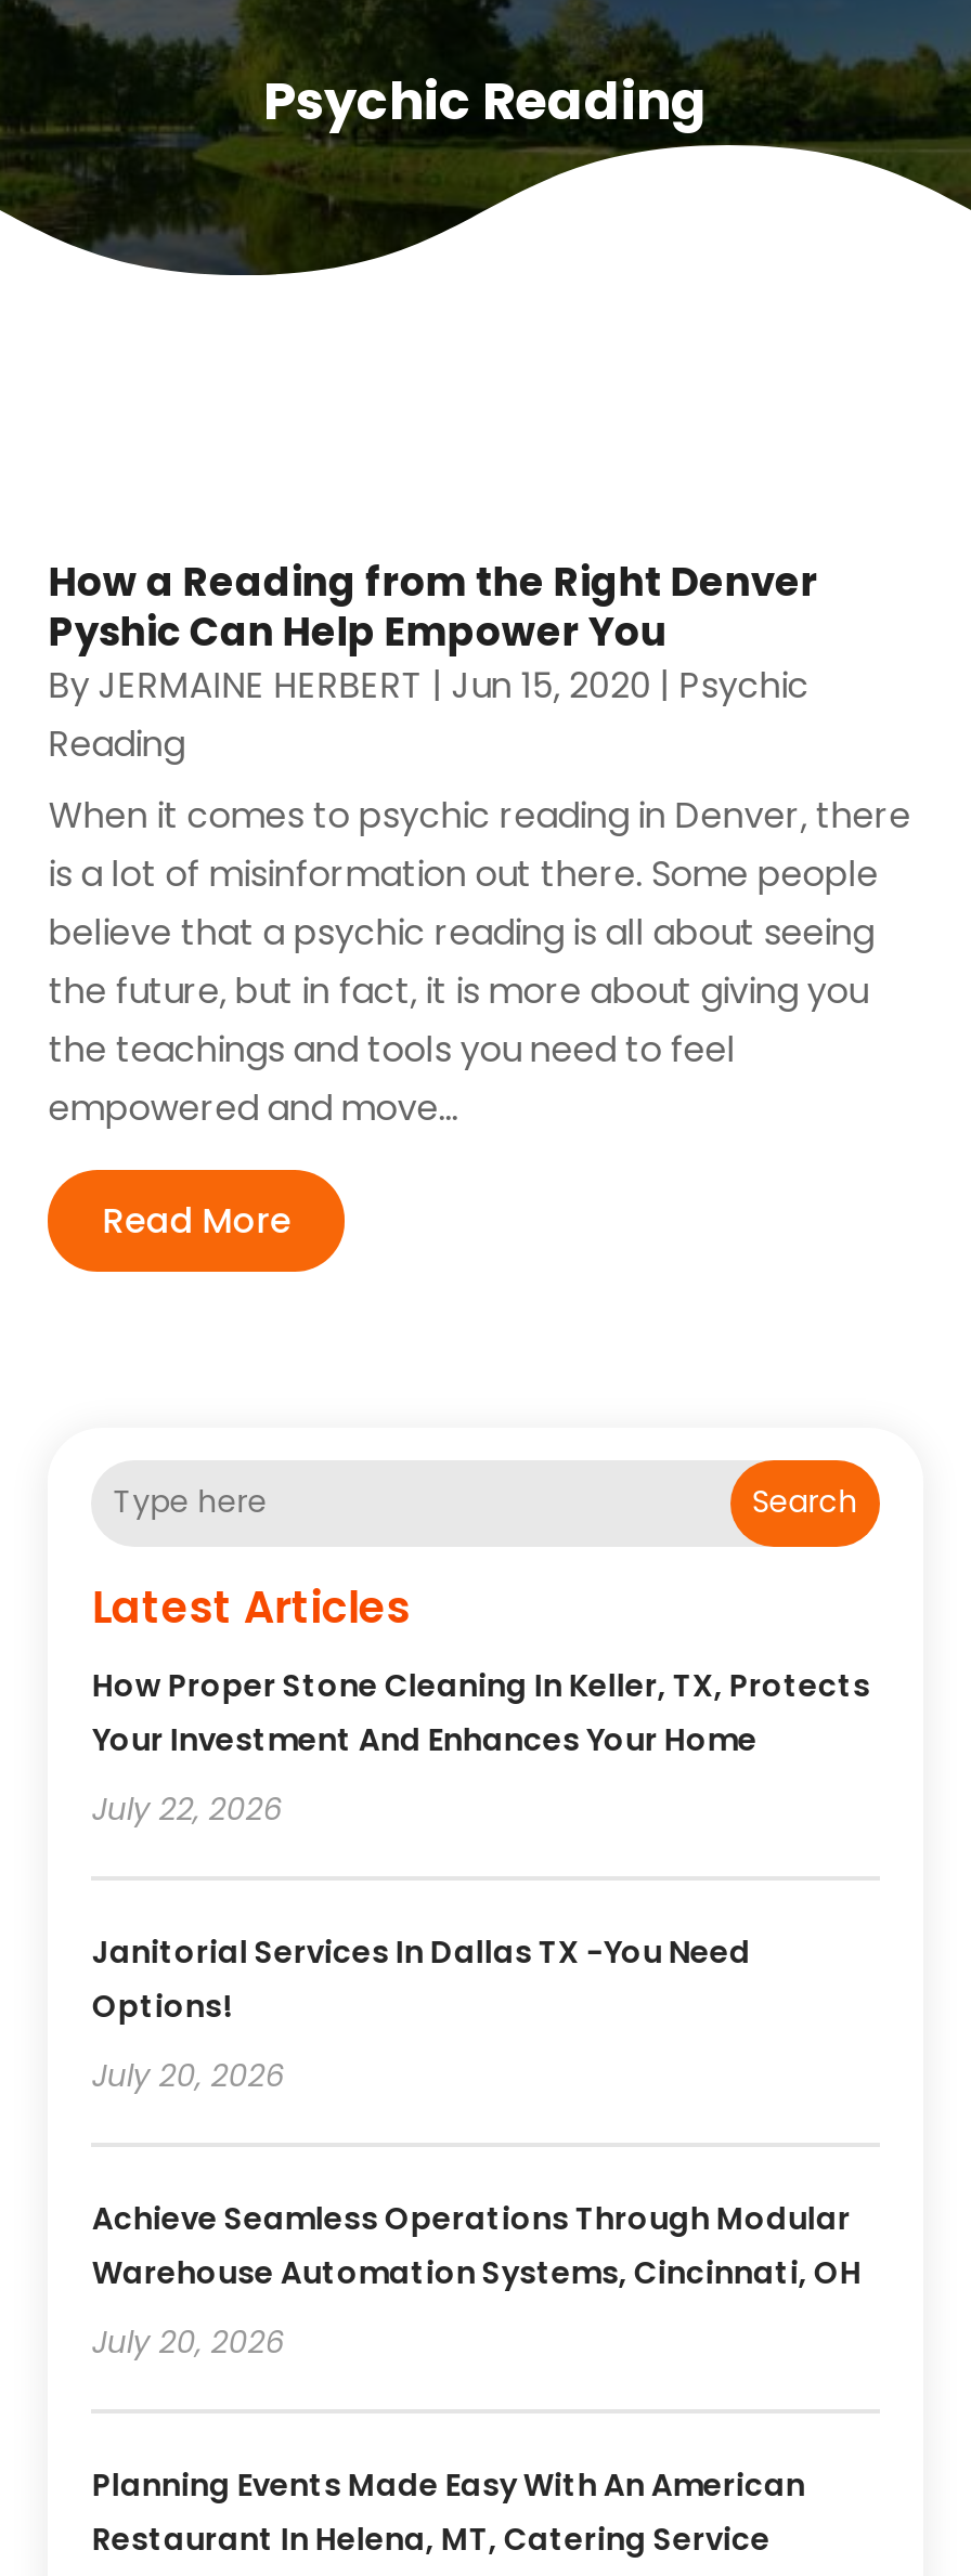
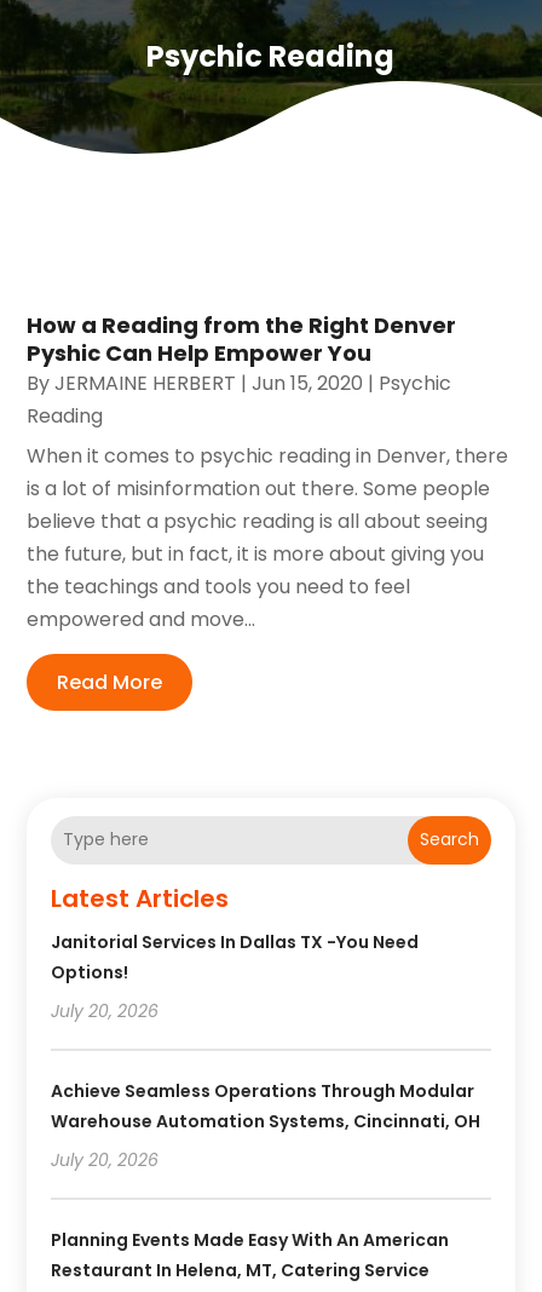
[92,1663,870,1830] How Proper Stone Cleaning In Keller, TX, Protects | Your Investment And Enhances Your Home | July 22, 2026 -> none

